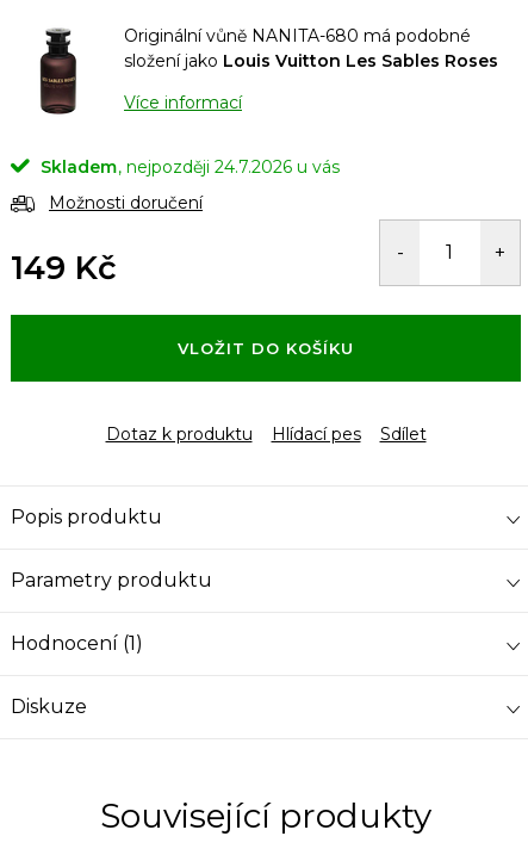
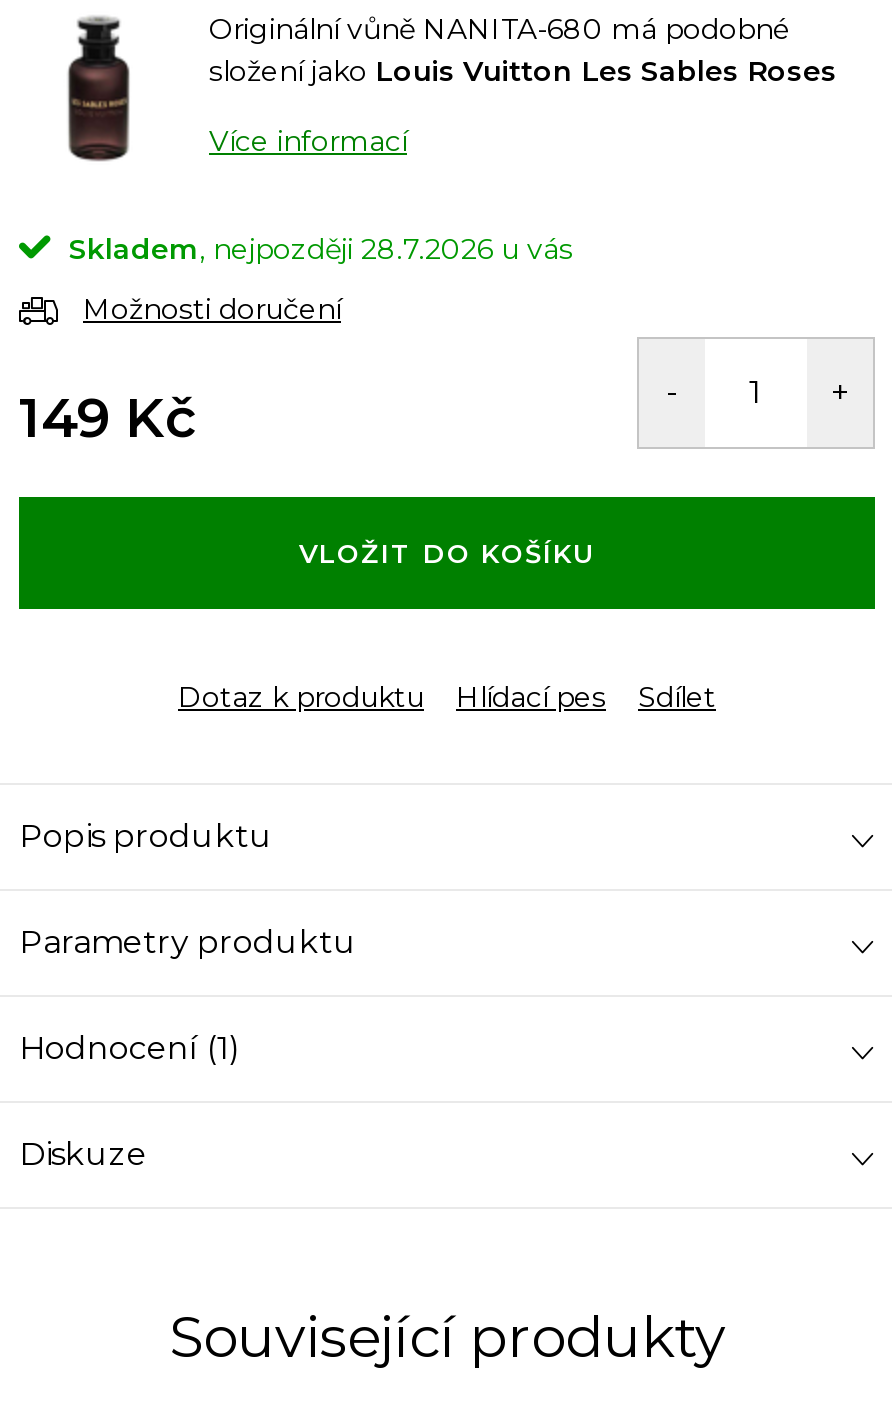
[210,156,297,177] 24.7.2026 -> [353,231,501,267] 28.7.2026

